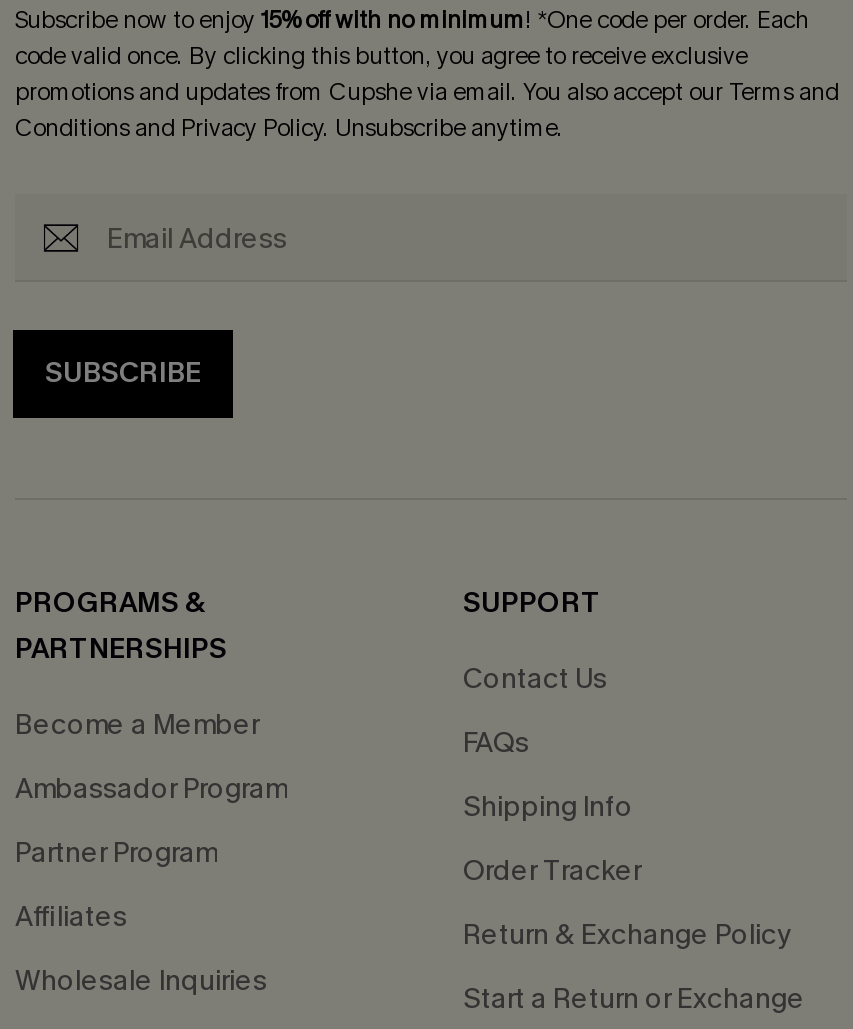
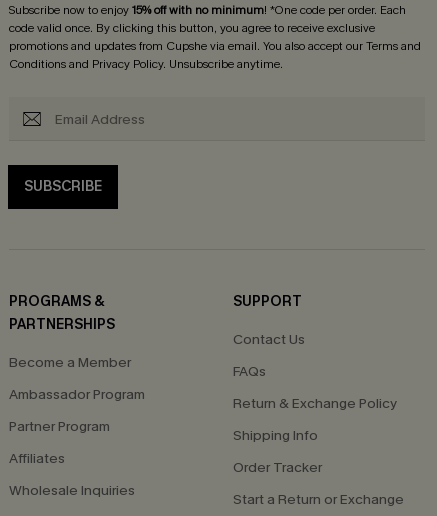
moved [463,788,641,890] -> [233,426,322,477]: Shipping Info | Order Tracker
moved [463,916,791,954] -> [233,394,397,413]: Return & Exchange Policy

